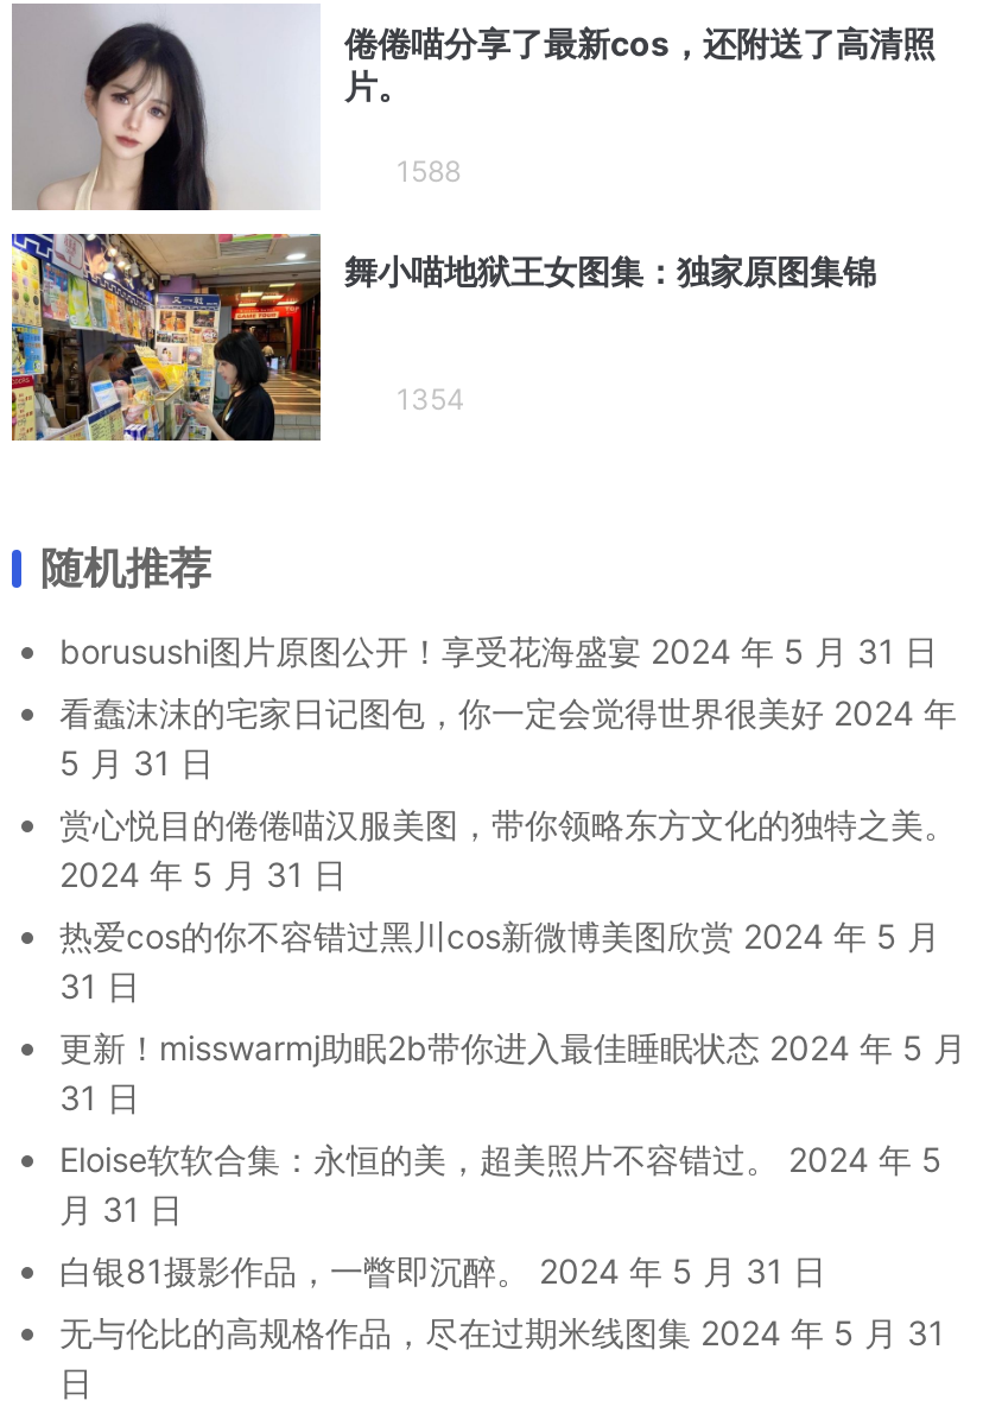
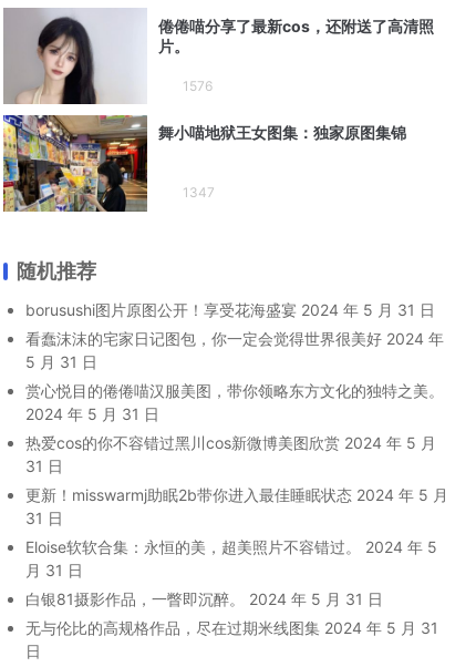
[397,152,461,188] 1588 -> [183,77,213,94] 1576
[397,382,465,417] 1354 -> [183,184,215,201] 1347

